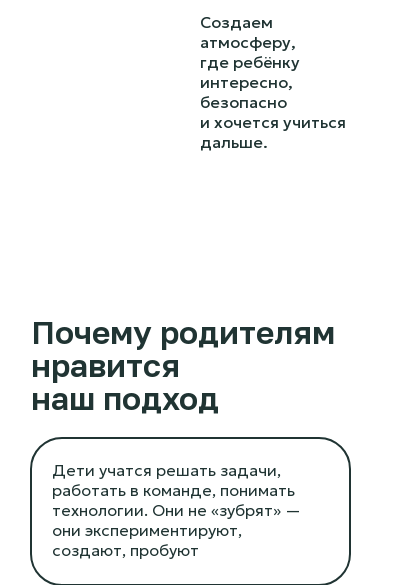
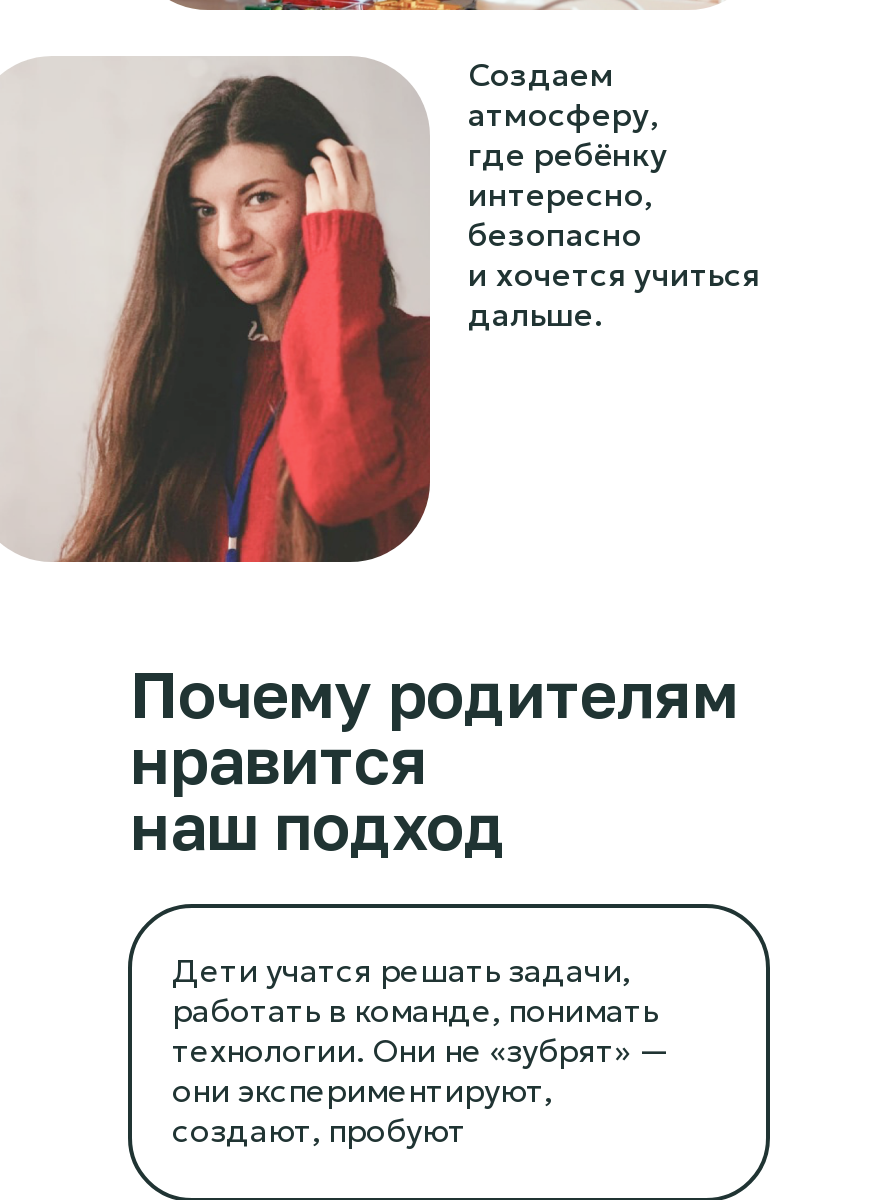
none -> [6,56,432,564] [image]

